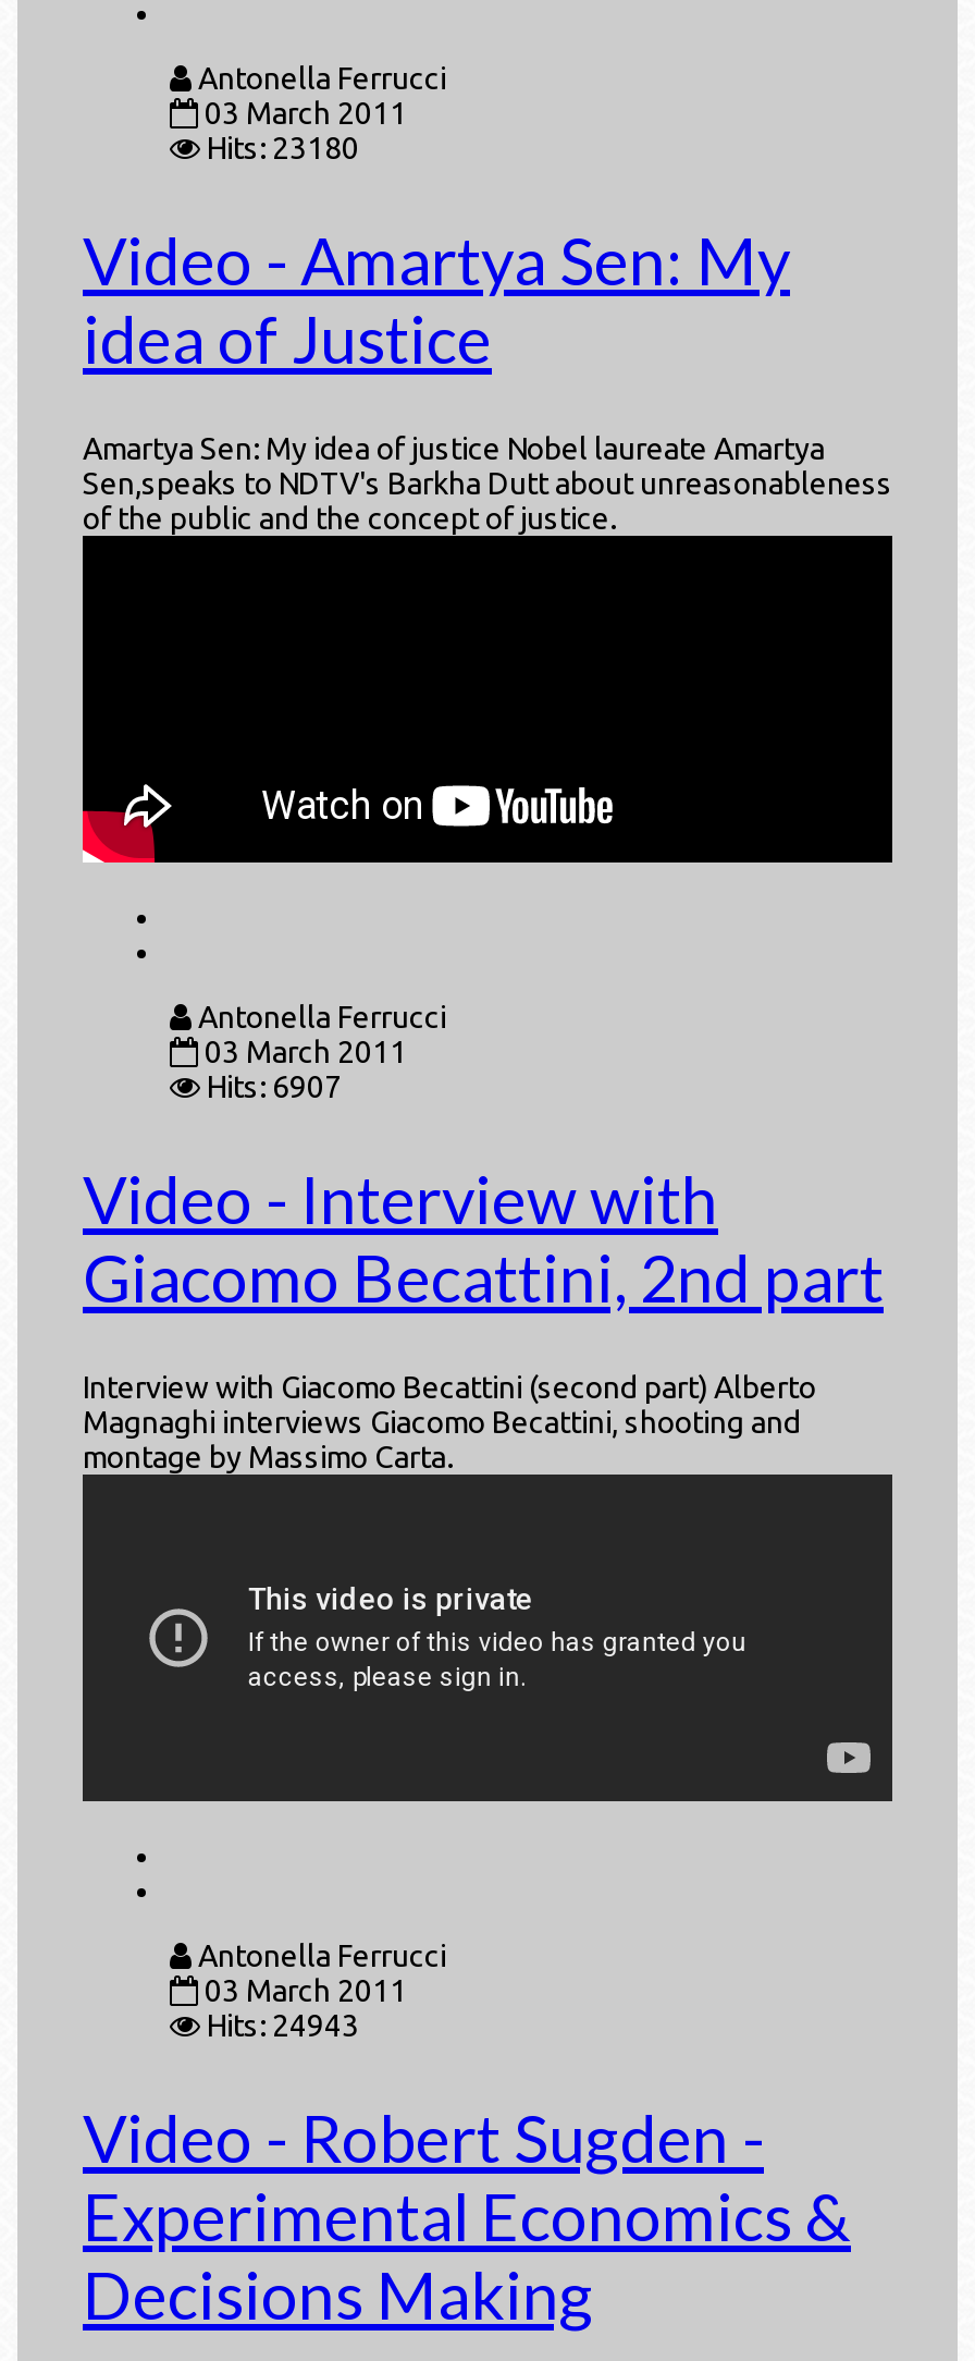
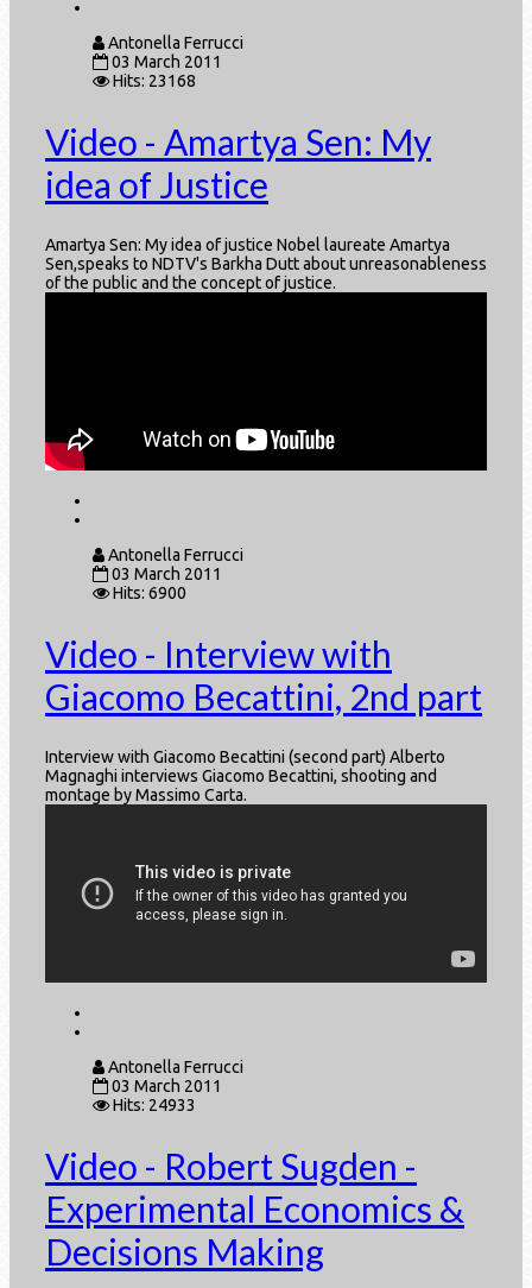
[207,131,359,166] Hits: 23180 -> [113,72,196,91] Hits: 23168
[207,1069,342,1104] Hits: 6907 -> [113,583,186,602] Hits: 6900
[207,2008,359,2043] Hits: 24943 -> [113,1095,196,1114] Hits: 24933

